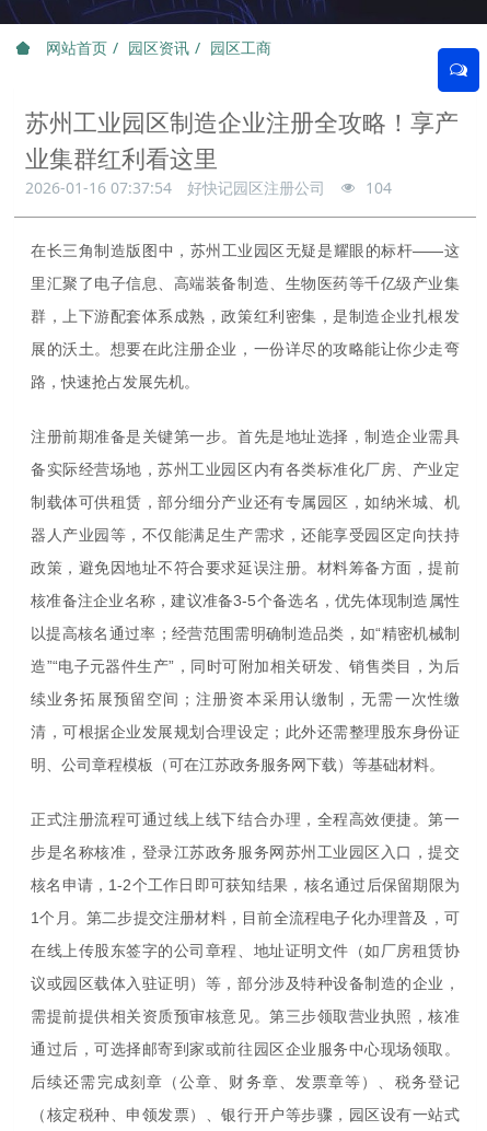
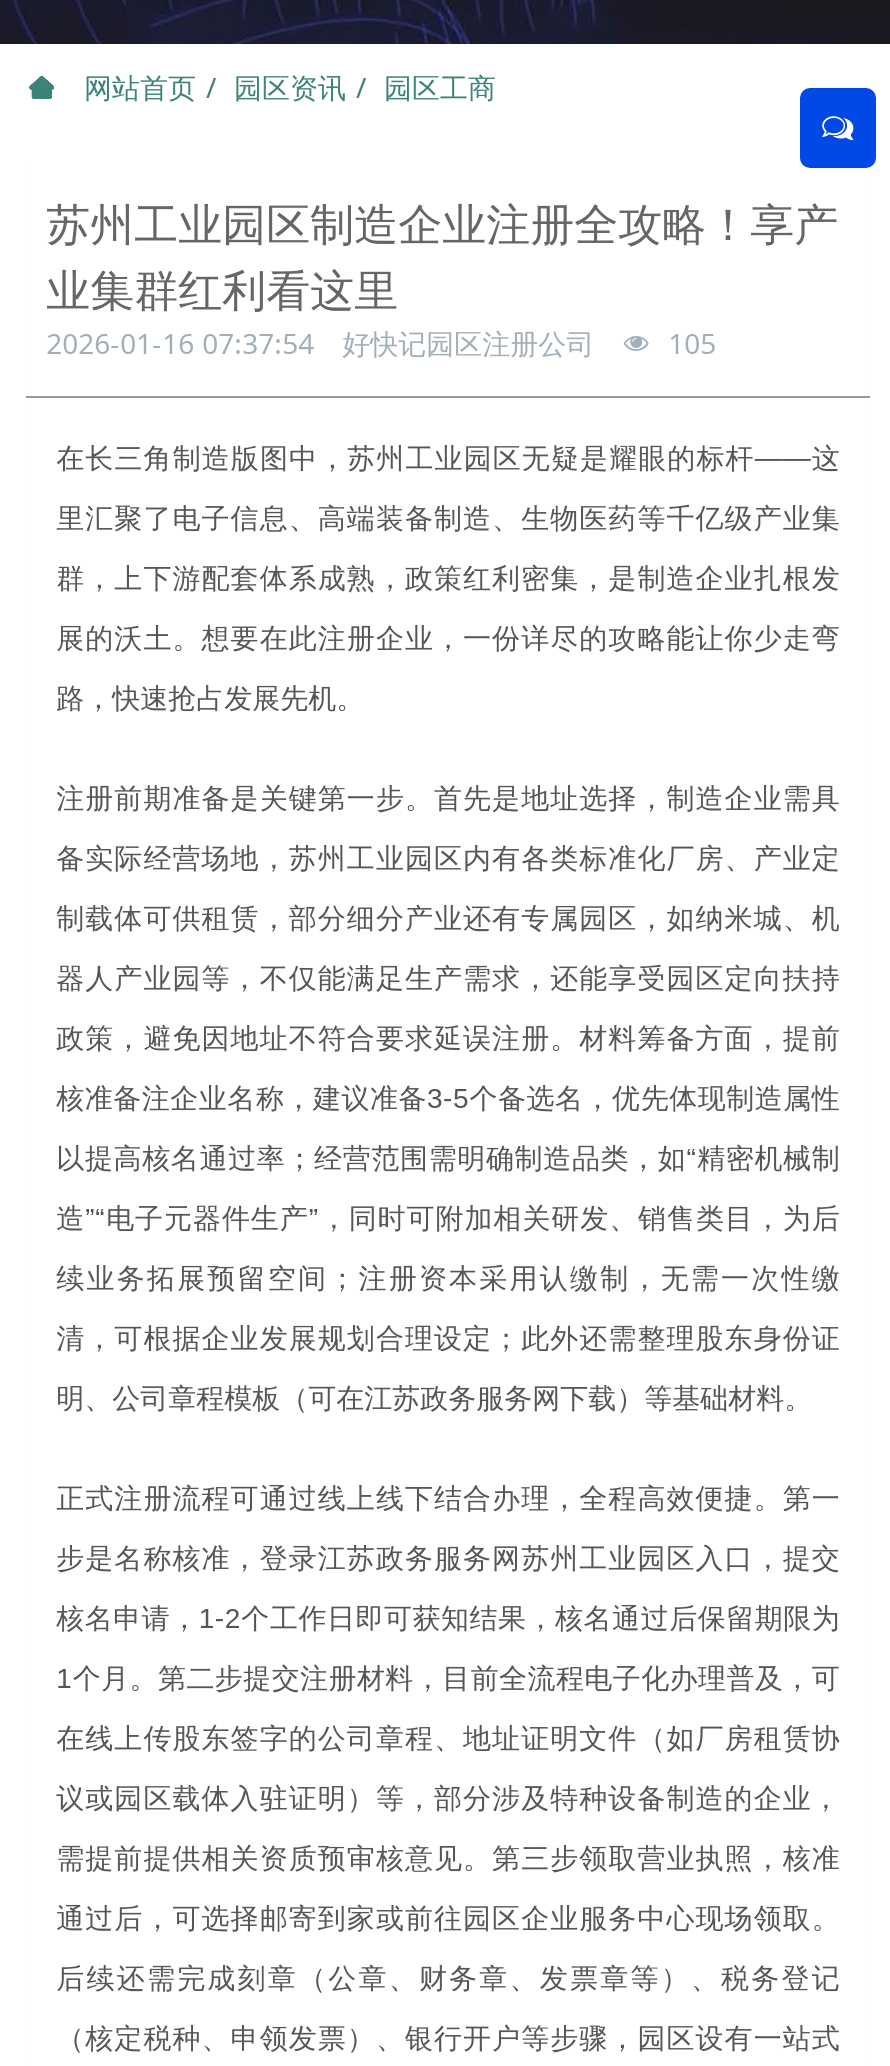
[25,177,392,198] 2026-01-16 07:37:54 好快记园区注册公司 104 -> [46,324,716,362] 2026-01-16 07:37:54 好快记园区注册公司 105

